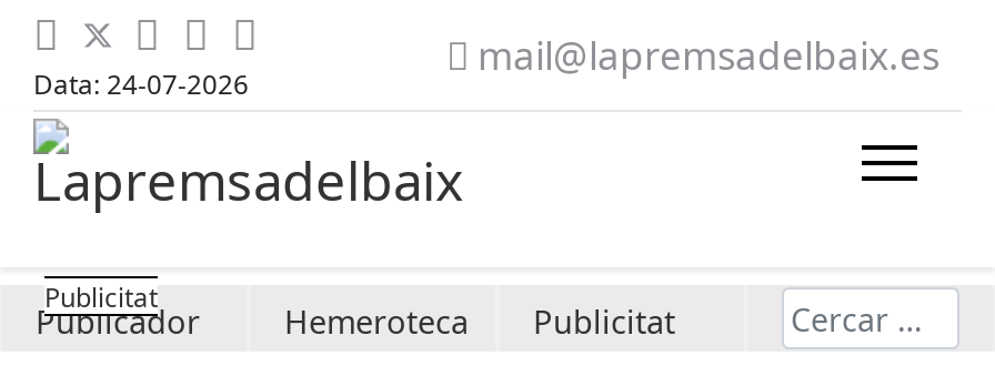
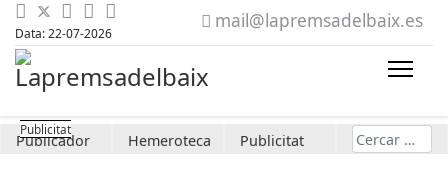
[33,65,249,103] Data: 24-07-2026 -> [15,25,112,42] Data: 22-07-2026

